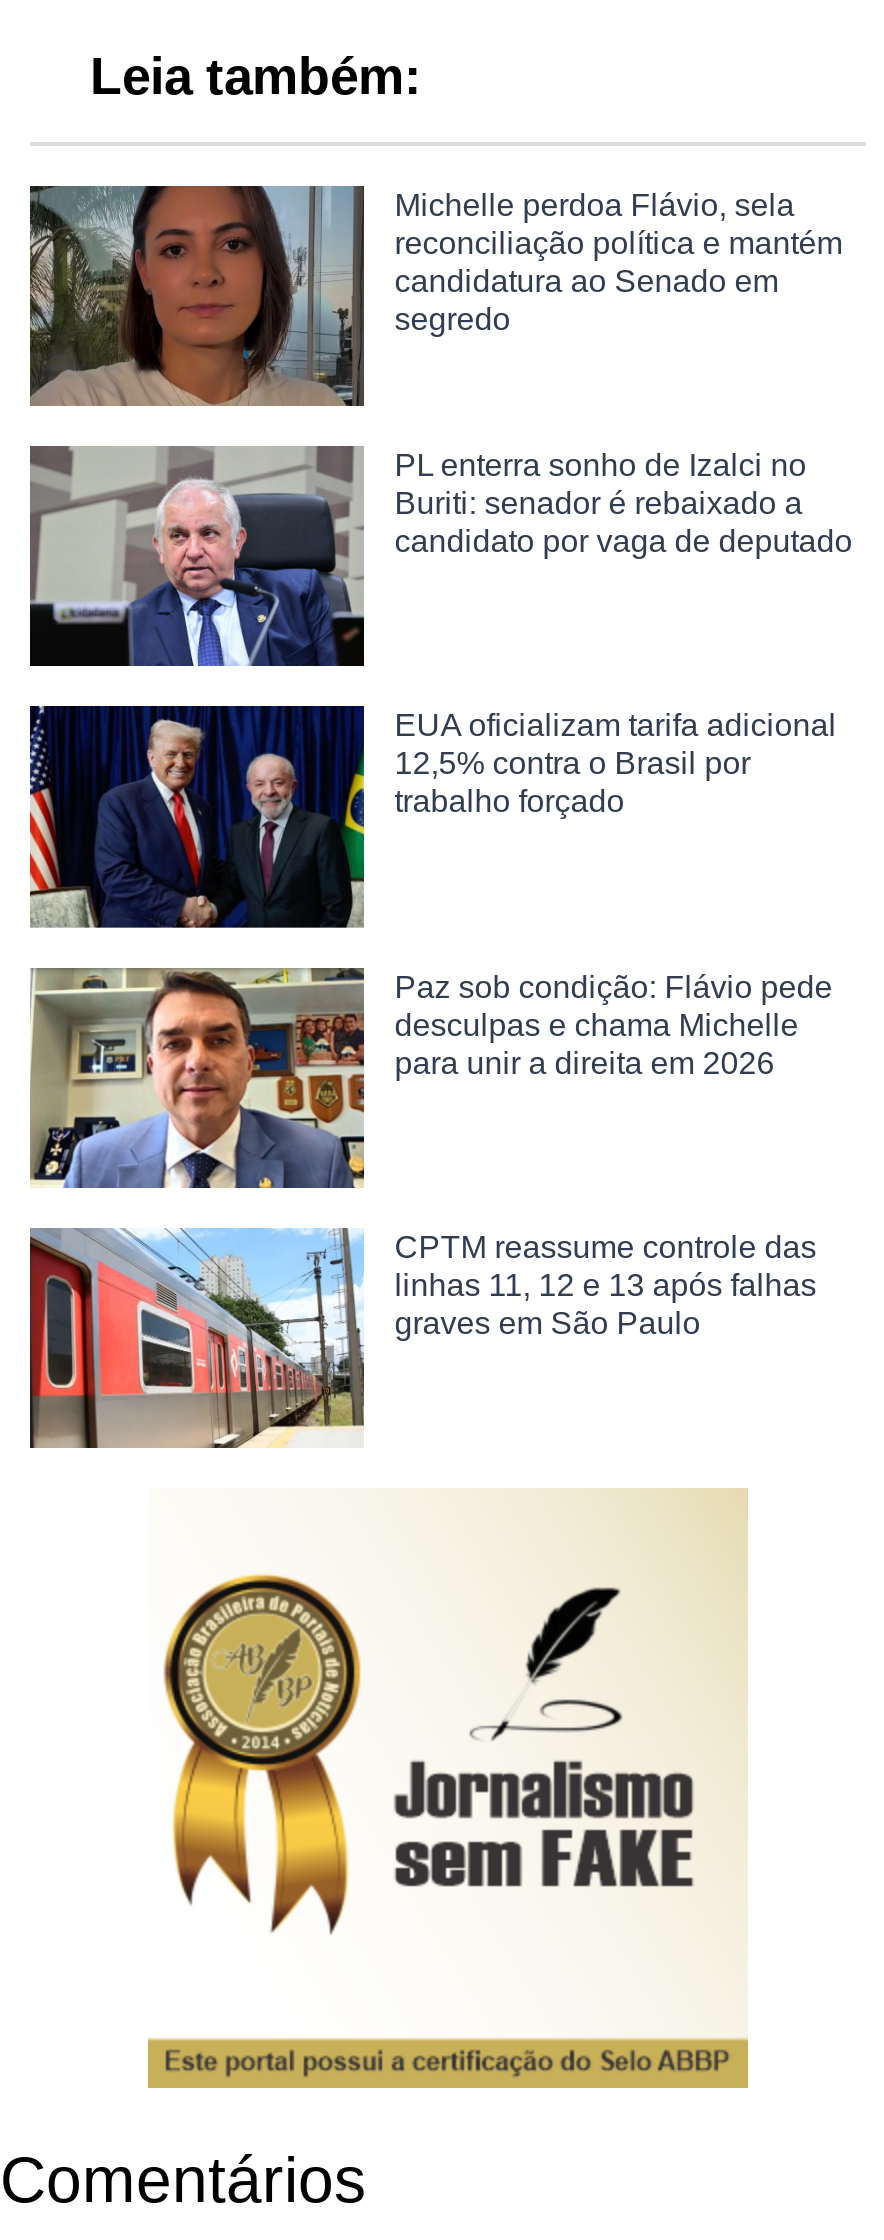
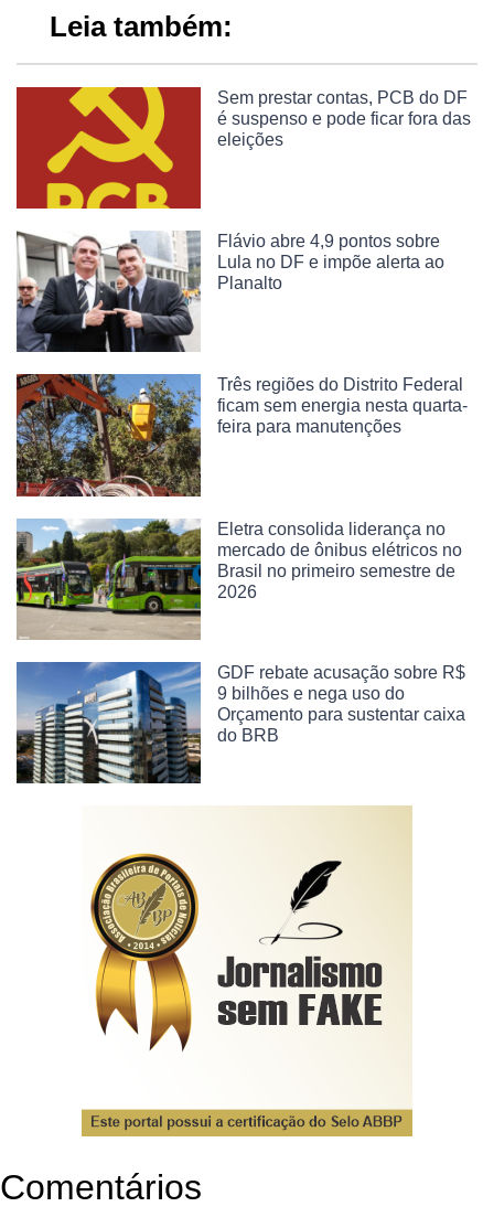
[28,184,842,408] [image] | Michelle perdoa Flávio, sela | reconciliação política e mantém | candidatura ao Senado em | segredo -> [15,86,471,210] [image] | Sem prestar contas, PCB do DF | é suspenso e pode ficar fora das | eleições
[28,444,852,668] [image] | PL enterra sonho de Izalci no | Buriti: senador é rebaixado a | candidato por vaga de deputado -> [15,231,445,353] [image] | Flávio abre 4,9 pontos sobre | Lula no DF e impõe alerta ao | Planalto
[28,704,836,930] [image] | EUA oficializam tarifa adicional | 12,5% contra o Brasil por | trabalho forçado -> [15,373,468,498] [image] | Três regiões do Distrito Federal | ficam sem energia nesta quarta- | feira para manutenções
[30,966,832,1190] [image] | Paz sob condição: Flávio pede | desculpas e chama Michelle | para unir a direita em 2026 -> [15,519,462,640] [image] | Eletra consolida liderança no | mercado de ônibus elétricos no | Brasil no primeiro semestre de | 2026
[28,1228,816,1450] [image] | CPTM reassume controle das | linhas 11, 12 e 13 após falhas | graves em São Paulo -> [15,661,466,784] [image] | GDF rebate acusação sobre R$ | 9 bilhões e nega uso do | Orçamento para sustentar caixa | do BRB

